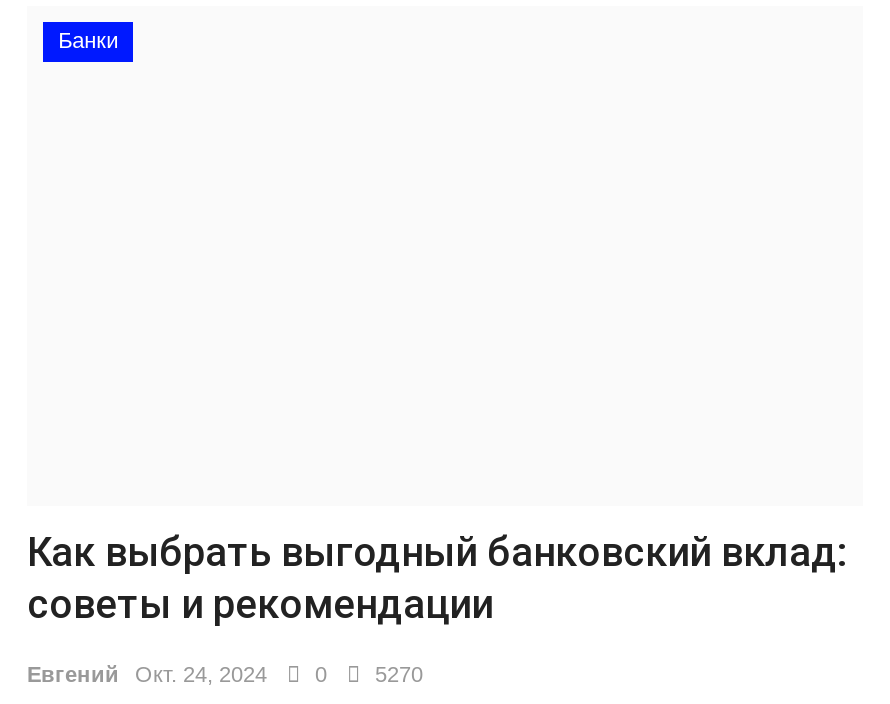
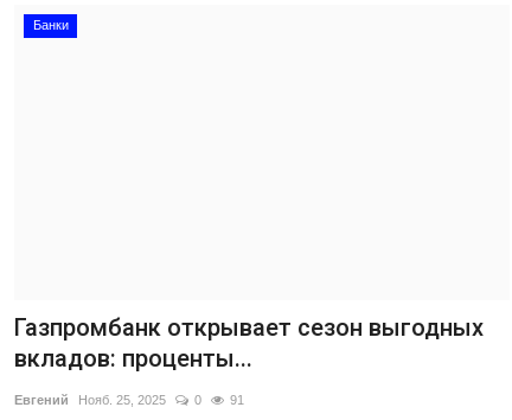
[27,528,847,628] Как выбрать выгодный банковский вклад: | советы и рекомендации -> [14,314,484,373] Газпромбанк открывает сезон выгодных | вкладов: проценты...
[135,662,267,686] Окт. 24, 2024 -> [78,393,166,407] Нояб. 25, 2025
[375,662,423,686] 5270 -> [230,393,244,407] 91

